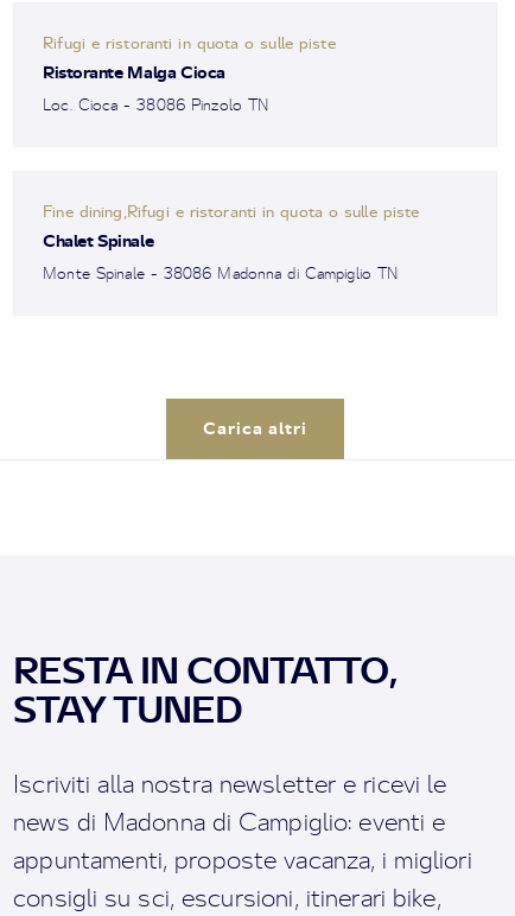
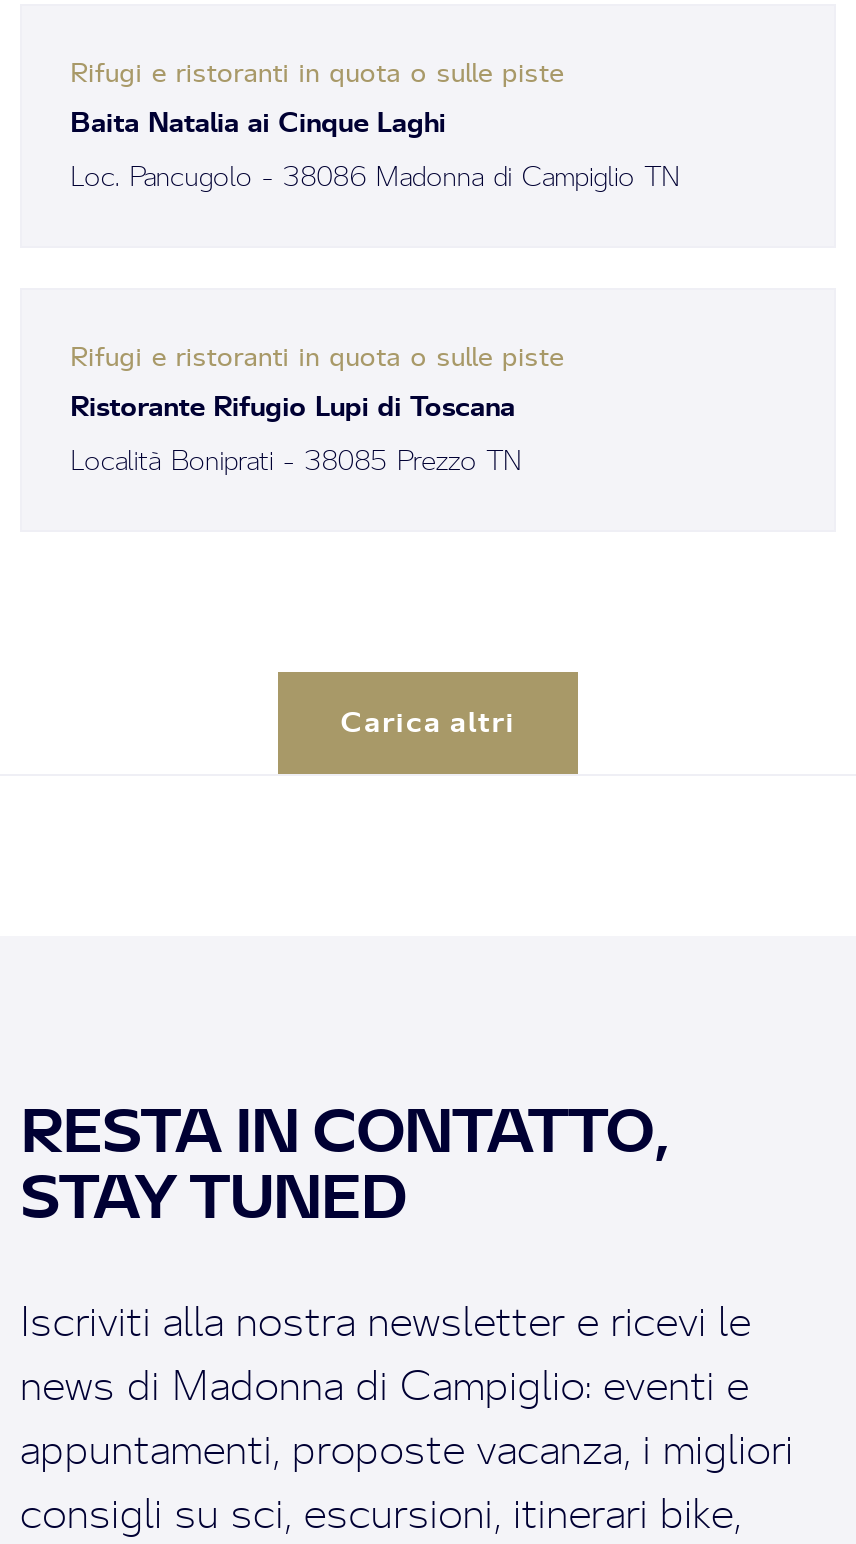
[43,62,225,82] Ristorante Malga Cioca -> [70,104,446,138] Baita Natalia ai Cinque Laghi
[43,95,269,114] Loc. Cioca - 38086 Pinzolo TN -> [70,160,679,192] Loc. Pancugolo - 38086 Madonna di Campiglio TN
[43,202,419,221] Fine dining,Rifugi e ristoranti in quota o sulle piste -> [70,340,564,372] Rifugi e ristoranti in quota o sulle piste
[43,230,153,250] Chalet Spinale -> [70,388,515,422] Ristorante Rifugio Lupi di Toscana
[43,264,398,283] Monte Spinale - 38086 Madonna di Campiglio TN -> [70,444,521,476] Località Boniprati - 38085 Prezzo TN

